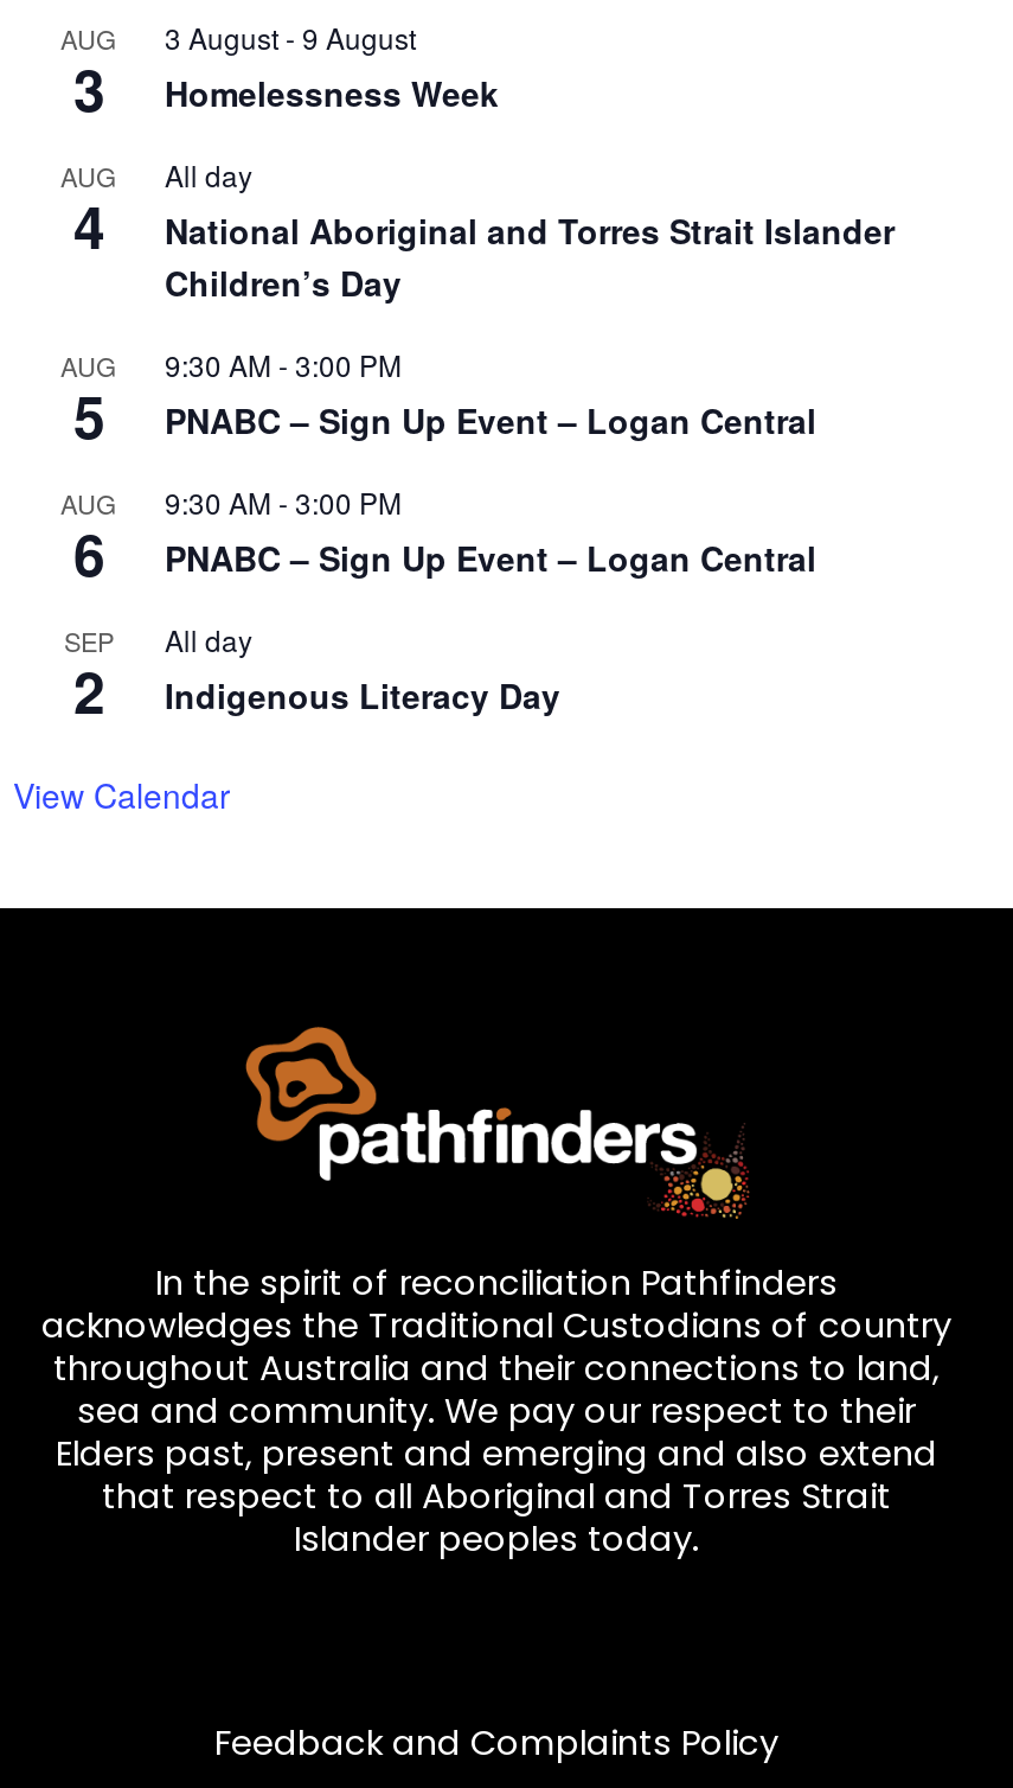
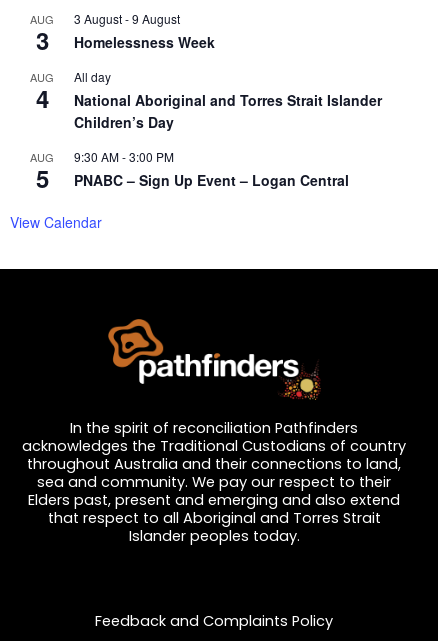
[60,484,117,593] AUG | 6 -> none
[64,482,816,731] 9:30 AM - 3:00 PM | PNABC – Sign Up Event – Logan Central | SEP | 2 -> none
[165,619,560,719] All day | Indigenous Literacy Day -> none

